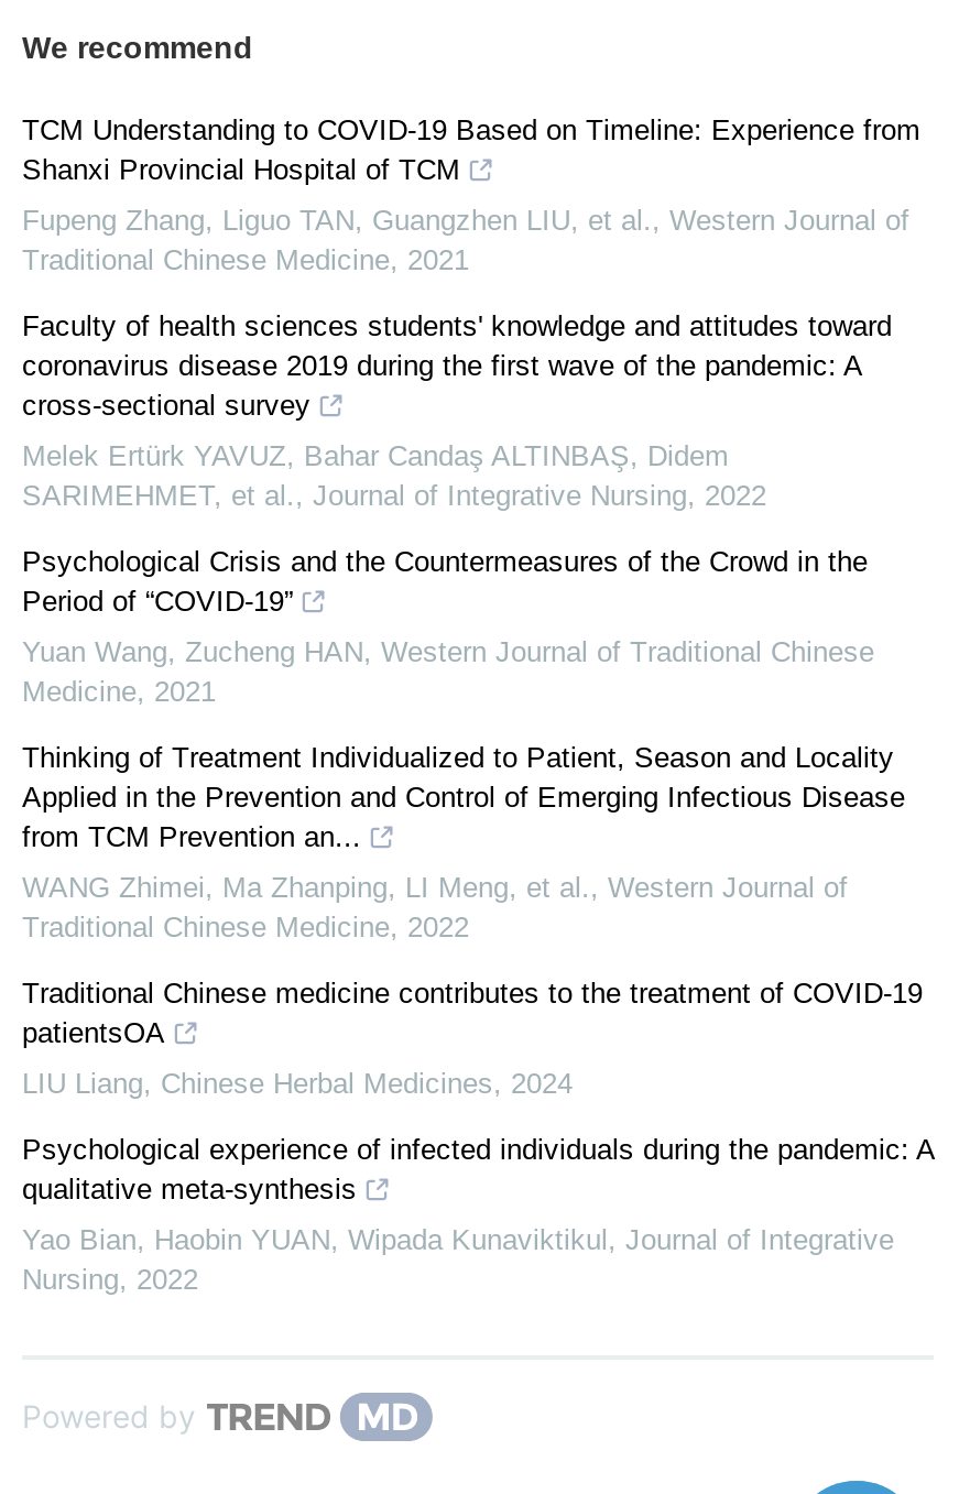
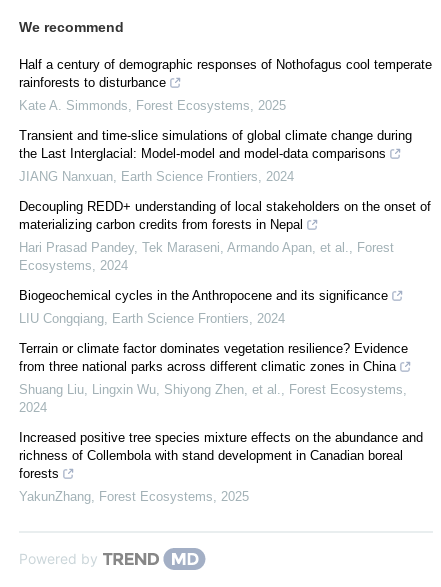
[22,113,920,186] TCM Understanding to COVID-19 Based on Timeline: Experience from | Shanxi Provincial Hospital of TCM -> [19,57,432,90] Half a century of demographic responses of Nothofagus cool temperate | rainforests to disturbance
[22,203,909,276] Fupeng Zhang, Liguo TAN, Guangzhen LIU, et al., Western Journal of | Traditional Chinese Medicine, 2021 -> [19,98,286,113] Kate A. Simmonds, Forest Ecosystems, 2025
[22,309,892,421] Faculty of health sciences students' knowledge and attitudes toward | coronavirus disease 2019 during the first wave of the pandemic: A | cross-sectional survey -> [19,128,412,161] Transient and time-slice simulations of global climate change during | the Last Interglacial: Model-model and model-data comparisons
[22,439,766,512] Melek Ertürk YAVUZ, Bahar Candaş ALTINBAŞ, Didem | SARIMEHMET, et al., Journal of Integrative Nursing, 2022 -> [19,169,294,184] JIANG Nanxuan, Earth Science Frontiers, 2024
[22,545,868,617] Psychological Crisis and the Countermeasures of the Crowd in the | Period of “COVID-19” -> [19,199,431,232] Decoupling REDD+ understanding of local stakeholders on the onset of | materializing carbon credits from forests in Nepal
[22,635,874,708] Yuan Wang, Zucheng HAN, Western Journal of Traditional Chinese | Medicine, 2021 -> [19,240,394,273] Hari Prasad Pandey, Tek Maraseni, Armando Apan, et al., Forest | Ecosystems, 2024
[22,741,905,853] Thinking of Treatment Individualized to Patient, Season and Locality | Applied in the Prevention and Control of Emerging Infectious Disease | from TCM Prevention an... -> [19,288,388,303] Biogeochemical cycles in the Anthropocene and its significance
[22,871,848,943] WANG Zhimei, Ma Zhanping, LI Meng, et al., Western Journal of | Traditional Chinese Medicine, 2022 -> [19,311,285,326] LIU Congqiang, Earth Science Frontiers, 2024
[22,976,923,1049] Traditional Chinese medicine contributes to the treatment of COVID-19 | patientsOA -> [19,341,408,374] Terrain or climate factor dominates vegetation resilience? Evidence | from three national parks across different climatic zones in China
[22,1067,573,1100] LIU Liang, Chinese Herbal Medicines, 2024 -> [19,382,407,415] Shuang Liu, Lingxin Wu, Shiyong Zhen, et al., Forest Ecosystems, | 2024
[22,1133,934,1205] Psychological experience of infected individuals during the pandemic: A | qualitative meta-synthesis -> [19,430,423,481] Increased positive tree species mixture effects on the abundance and | richness of Collembola with stand development in Canadian boreal | forests
[22,1223,894,1296] Yao Bian, Haobin YUAN, Wipada Kunaviktikul, Journal of Integrative | Nursing, 2022 -> [19,489,249,504] YakunZhang, Forest Ecosystems, 2025

